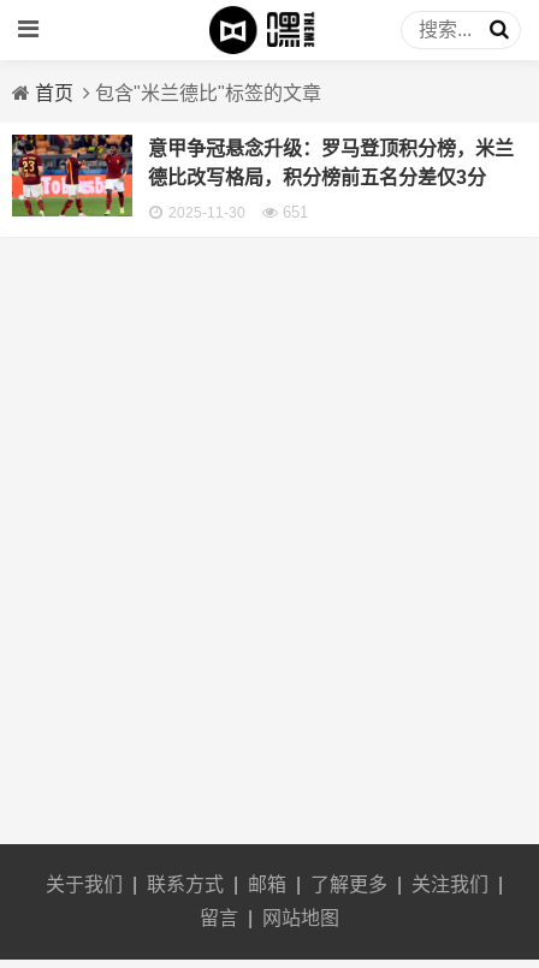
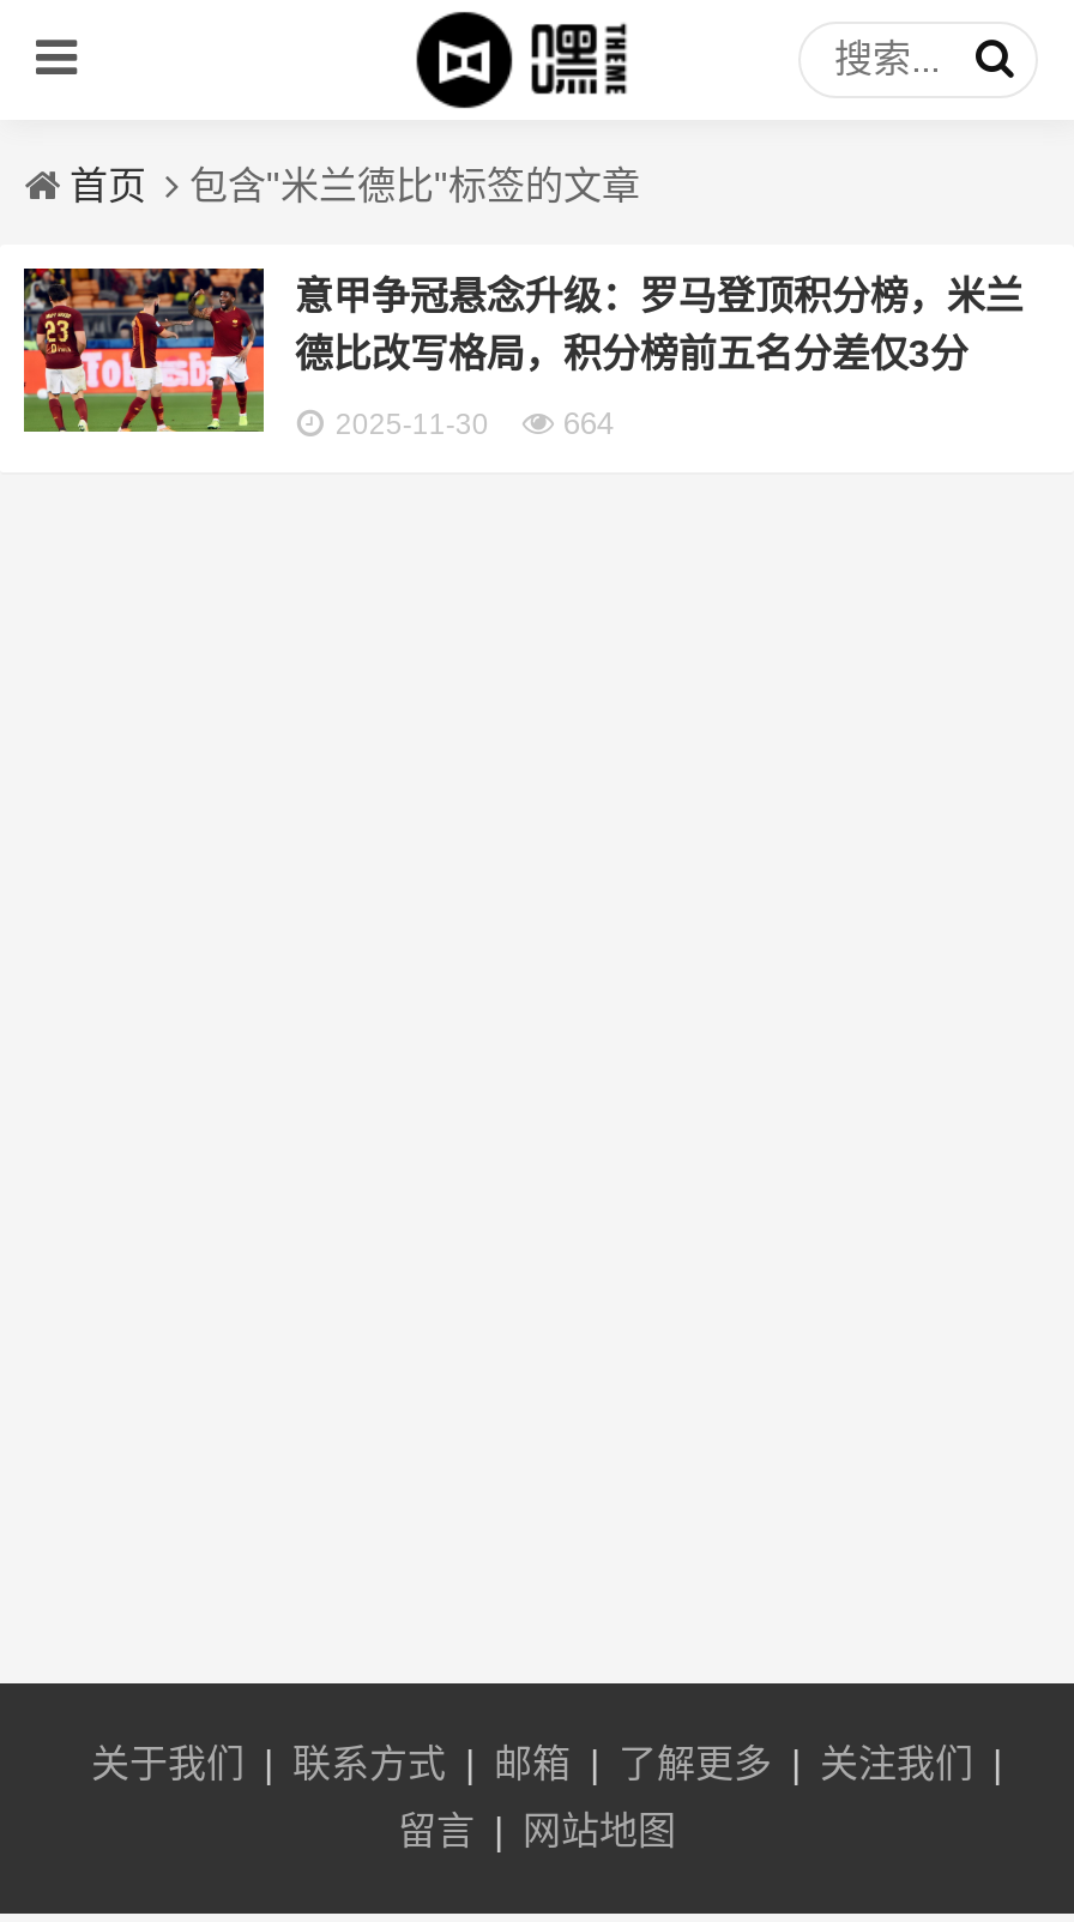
[282,203,308,221] 651 -> [563,405,613,441] 664

